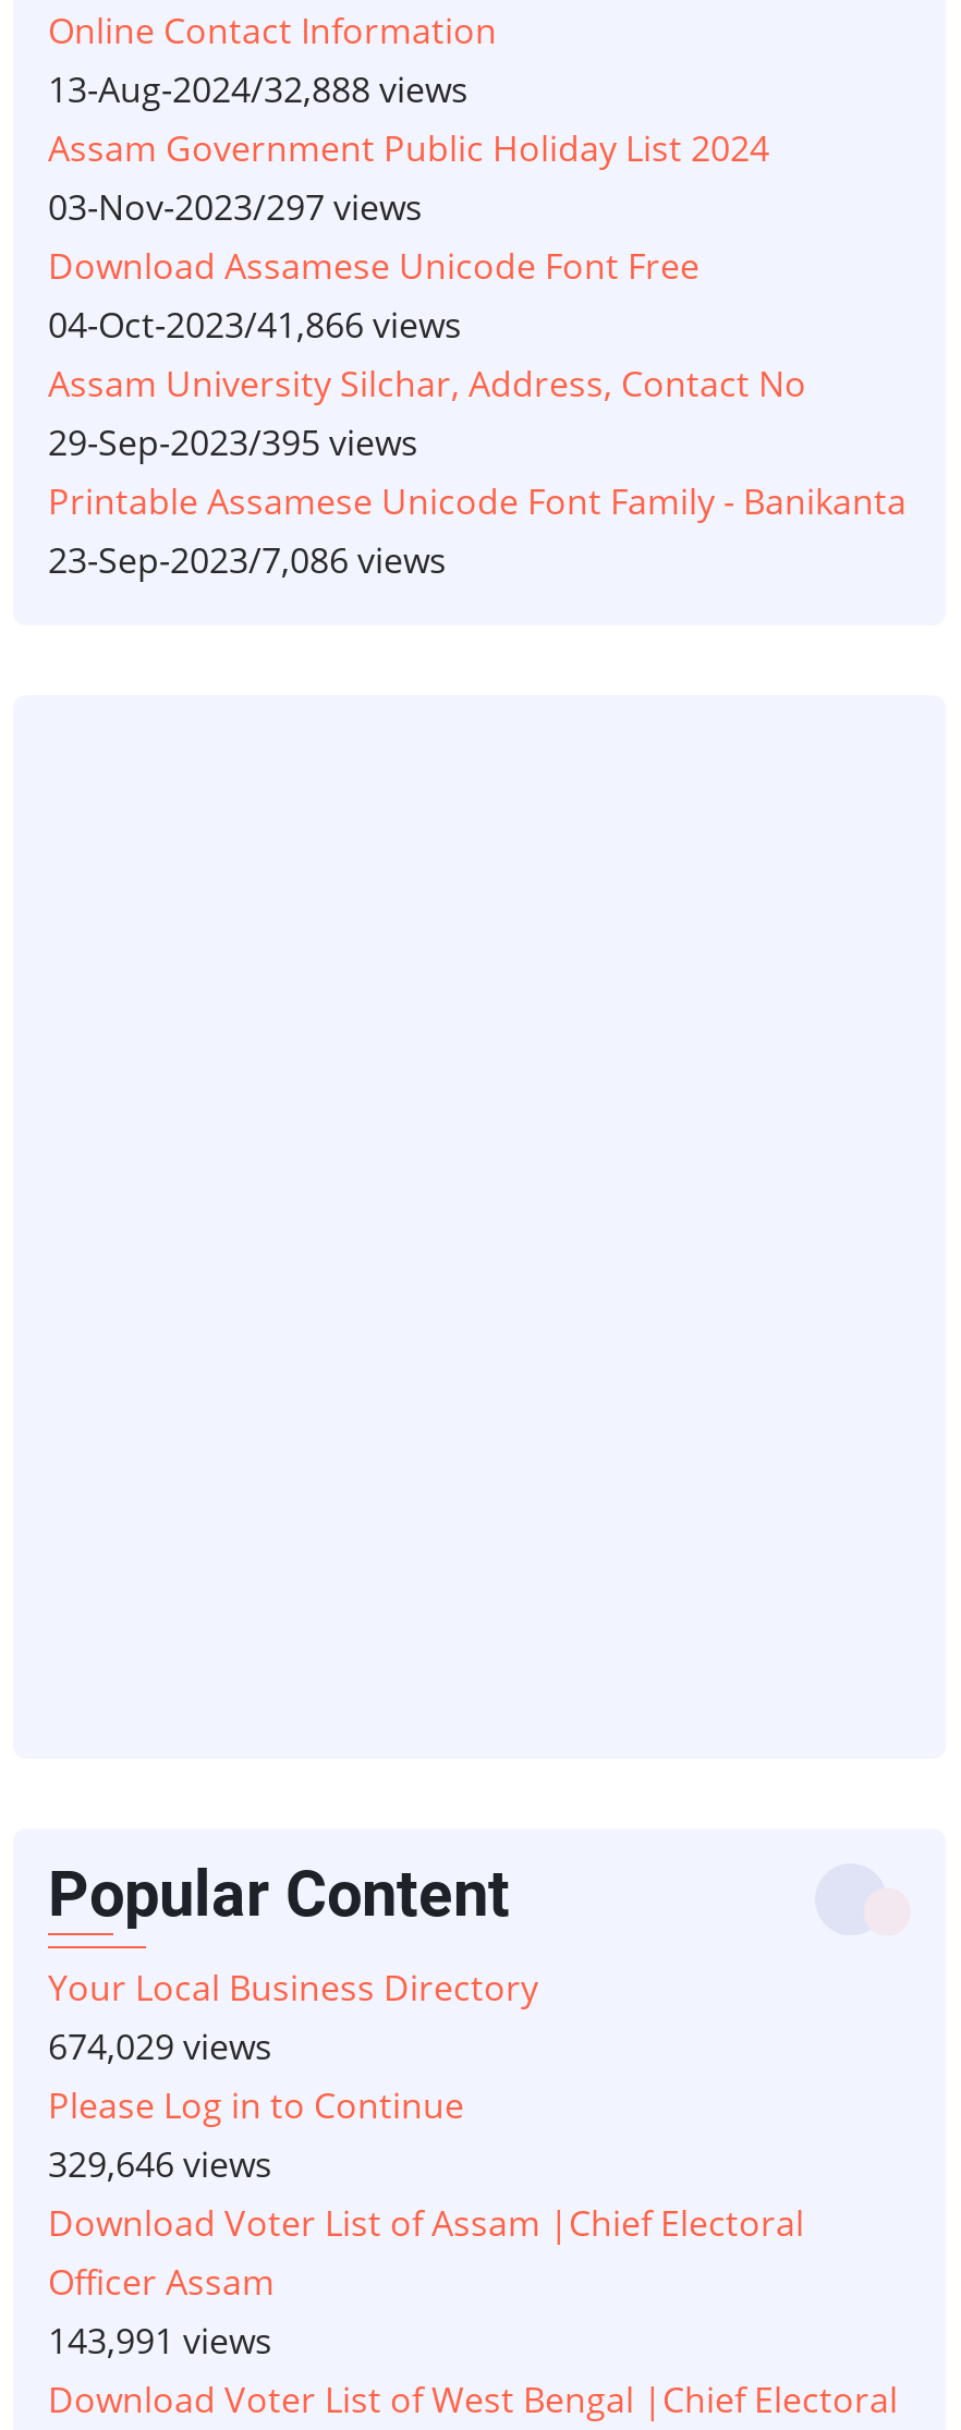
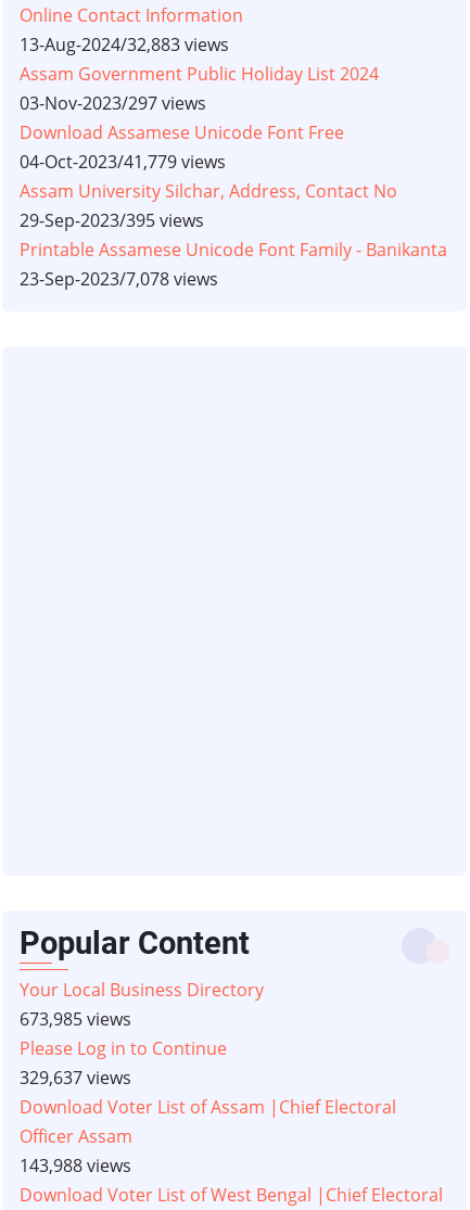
[48,65,469,113] 13-Aug-2024/32,888 views -> [20,33,229,56] 13-Aug-2024/32,883 views
[48,301,462,349] 04-Oct-2023/41,866 views -> [20,150,226,174] 04-Oct-2023/41,779 views
[48,536,447,584] 23-Sep-2023/7,086 views -> [20,267,218,291] 23-Sep-2023/7,078 views
[48,2022,272,2070] 674,029 views -> [20,1007,131,1031] 673,985 views
[48,2140,272,2188] 329,646 views -> [20,1066,131,1090] 329,637 views
[48,2317,272,2365] 143,991 views -> [20,1154,131,1177] 143,988 views

